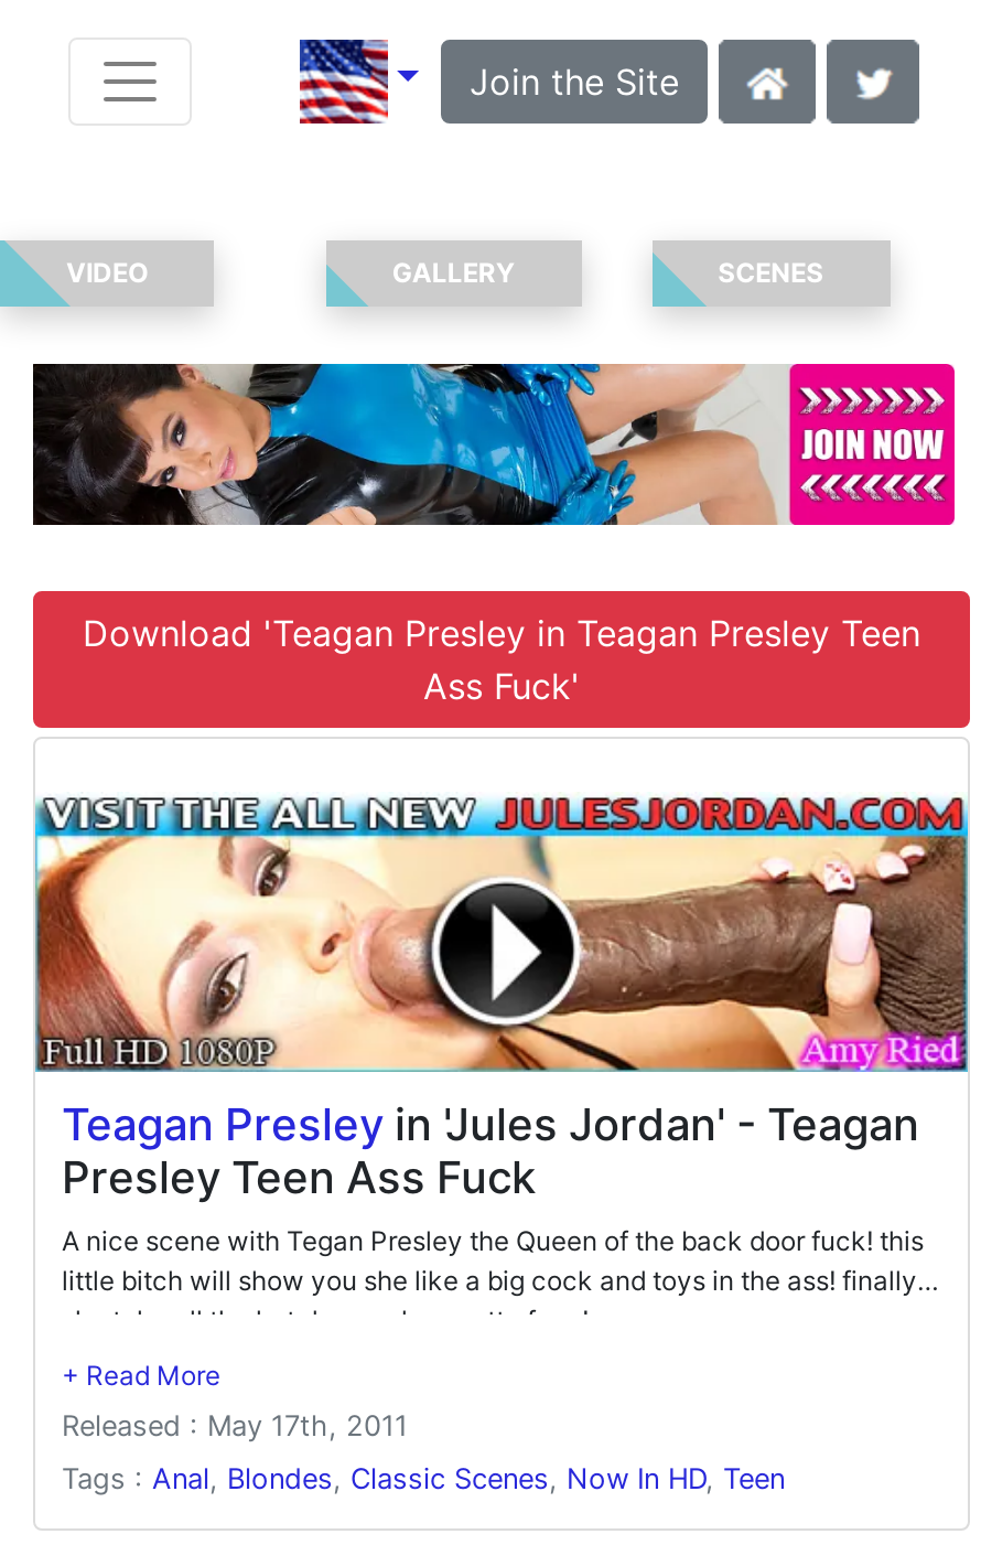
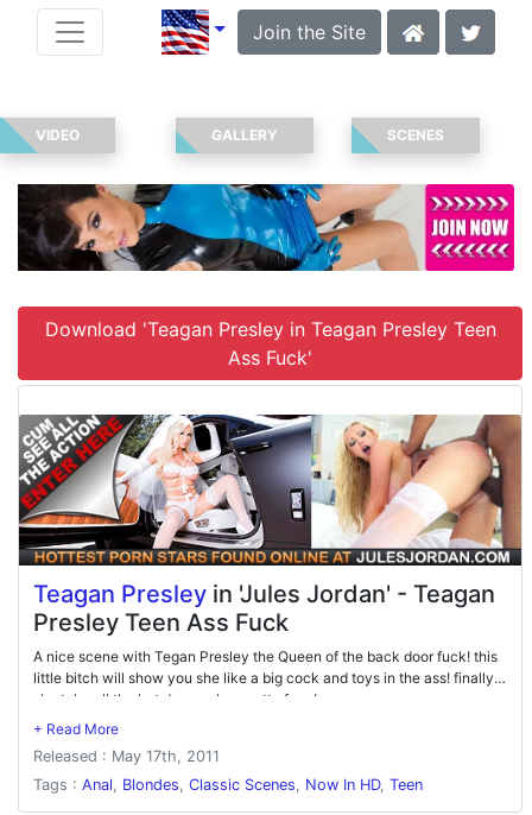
[33,792,970,1074] [image] -> [18,413,522,567] [image]

